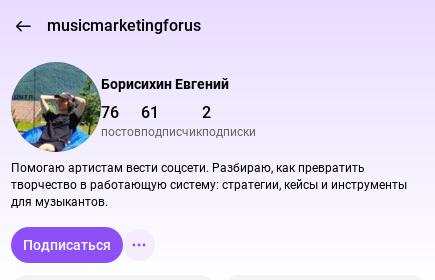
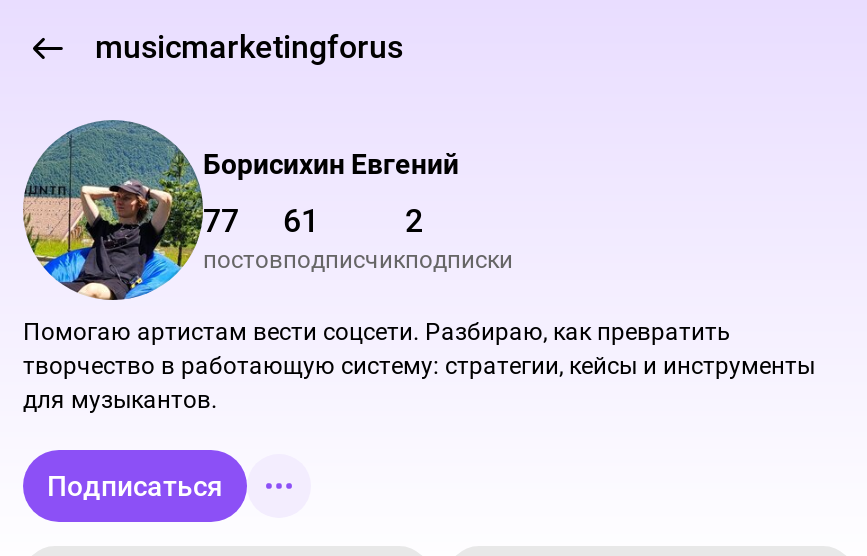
[101,102,159,121] 76 61 -> [203,201,319,239] 77 61

